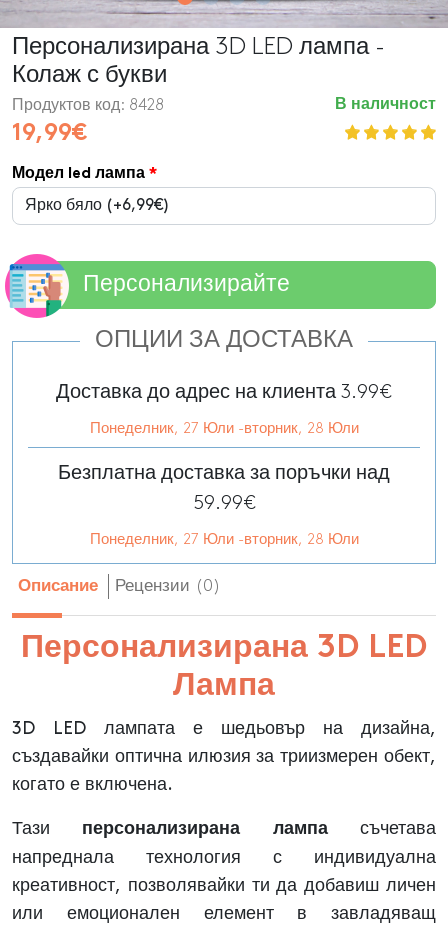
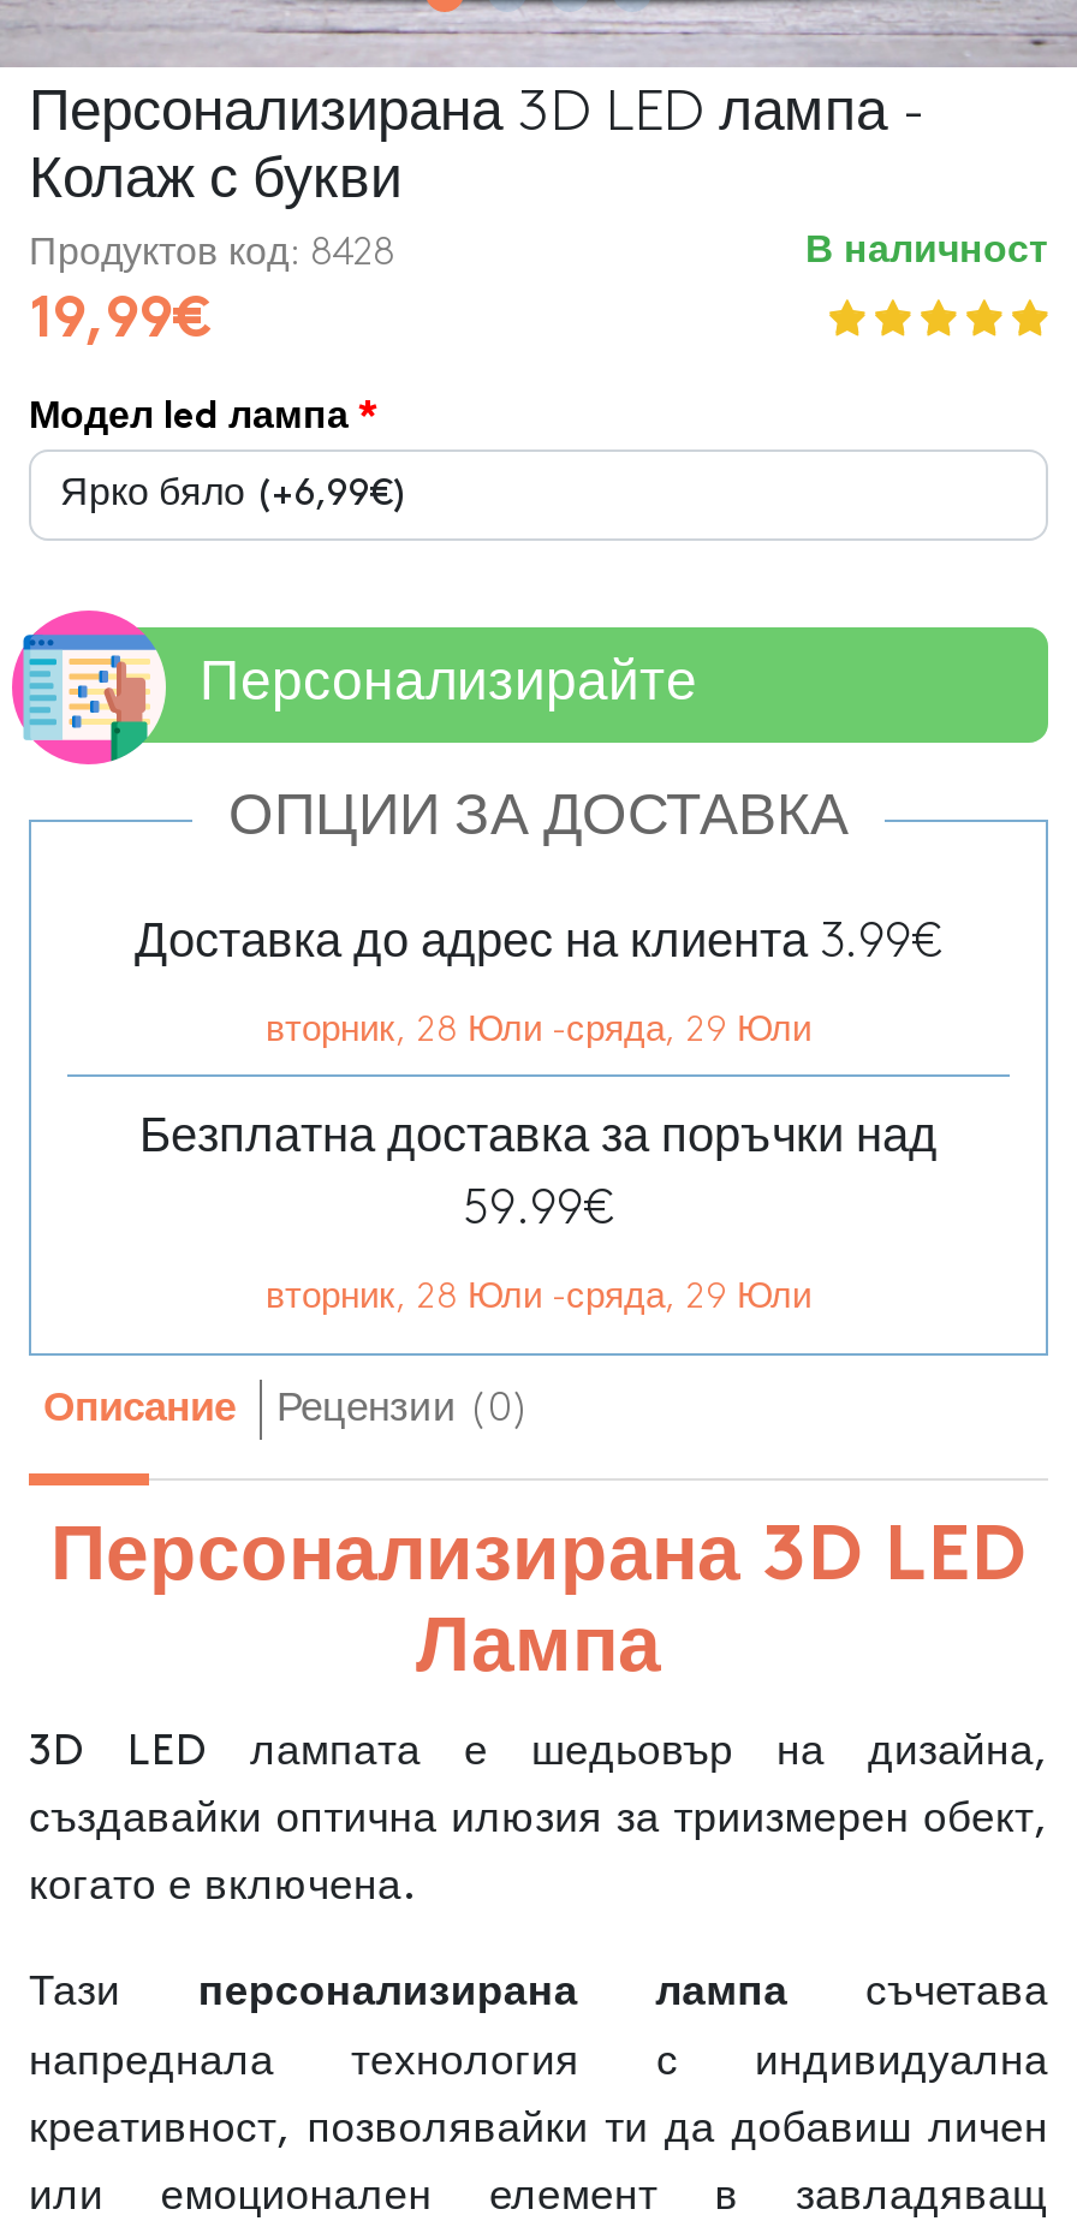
[89,422,358,436] Понеделник, 27 Юли -вторник, 28 Юли -> [266,1014,811,1048] вторник, 28 Юли -сряда, 29 Юли
[89,533,358,547] Понеделник, 27 Юли -вторник, 28 Юли -> [266,1281,811,1315] вторник, 28 Юли -сряда, 29 Юли

